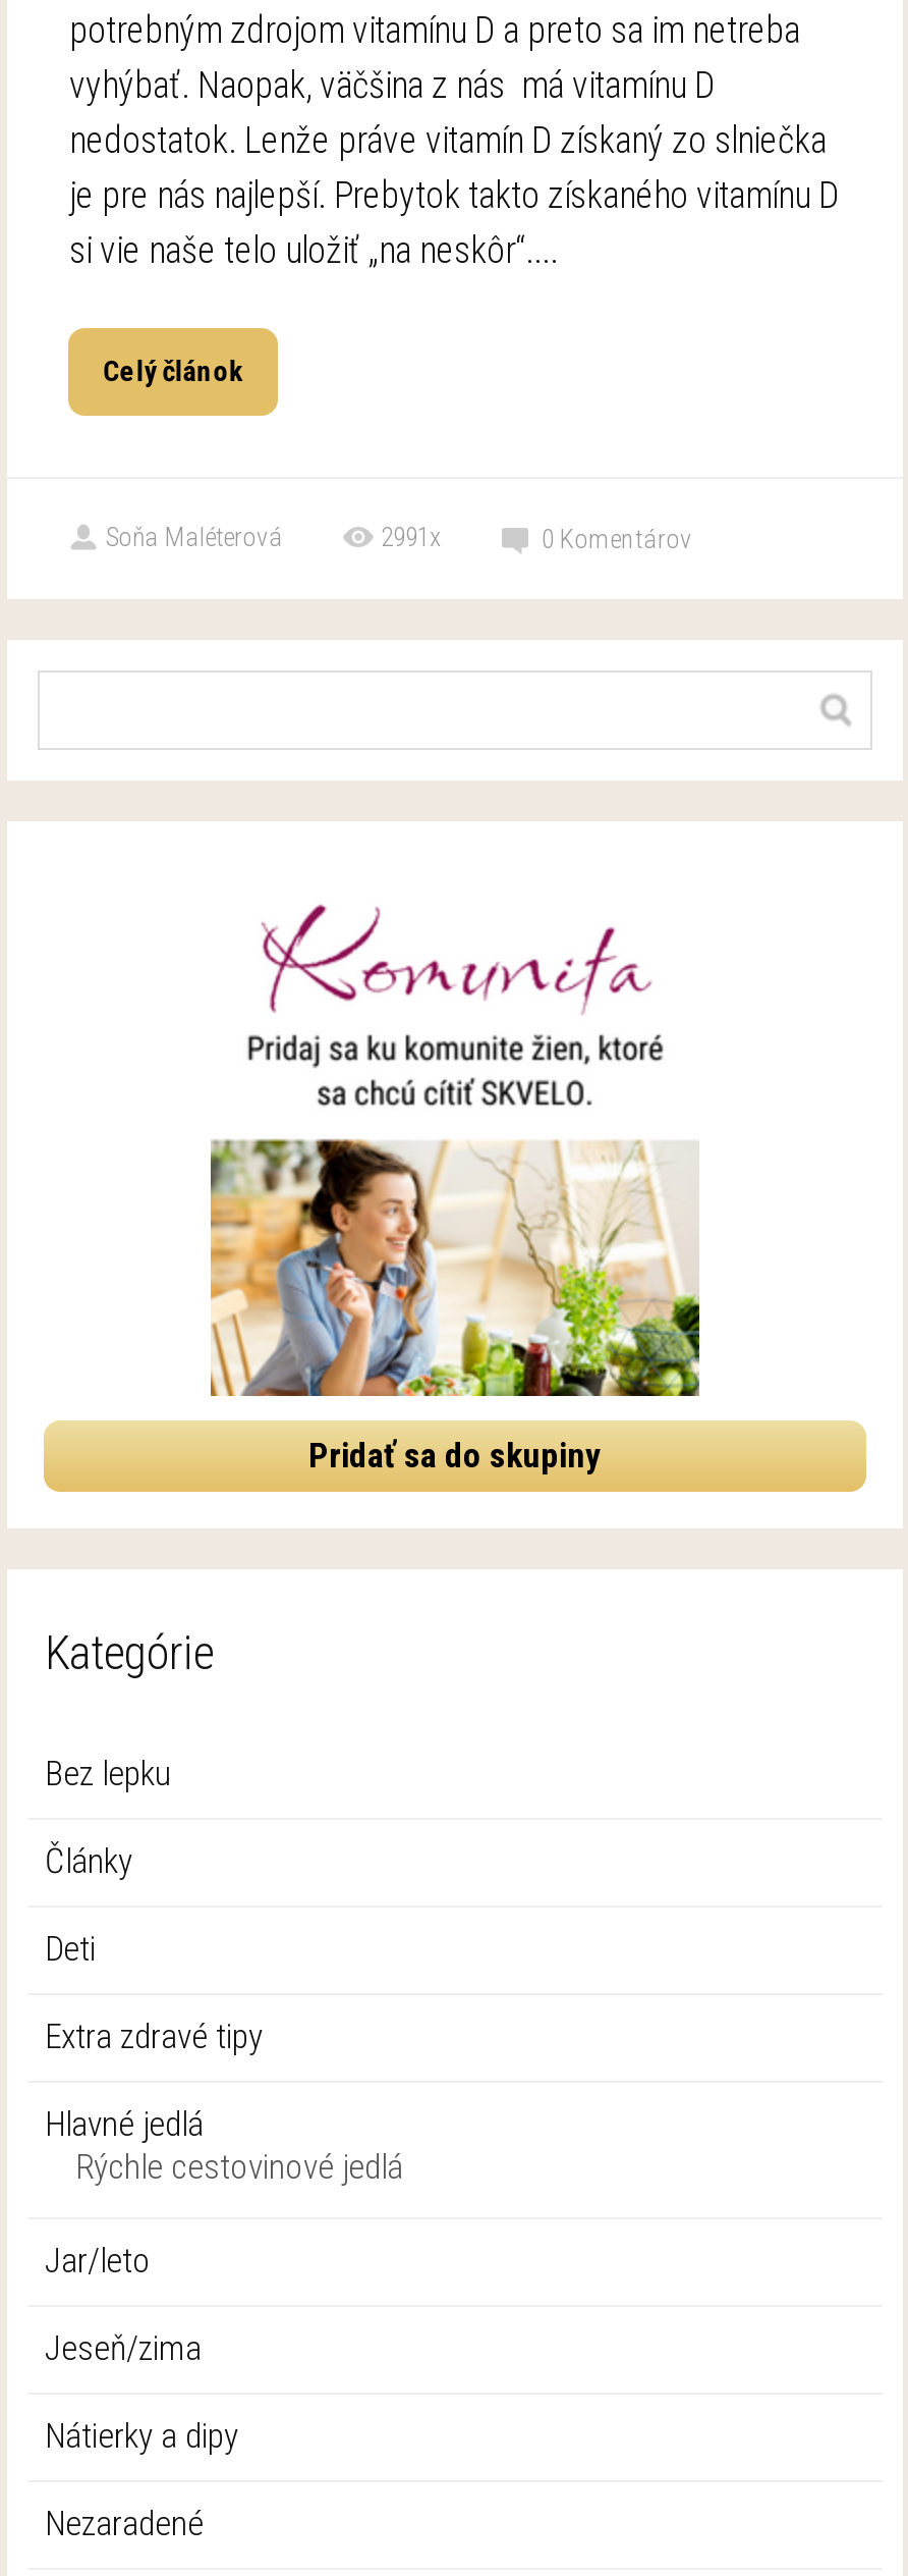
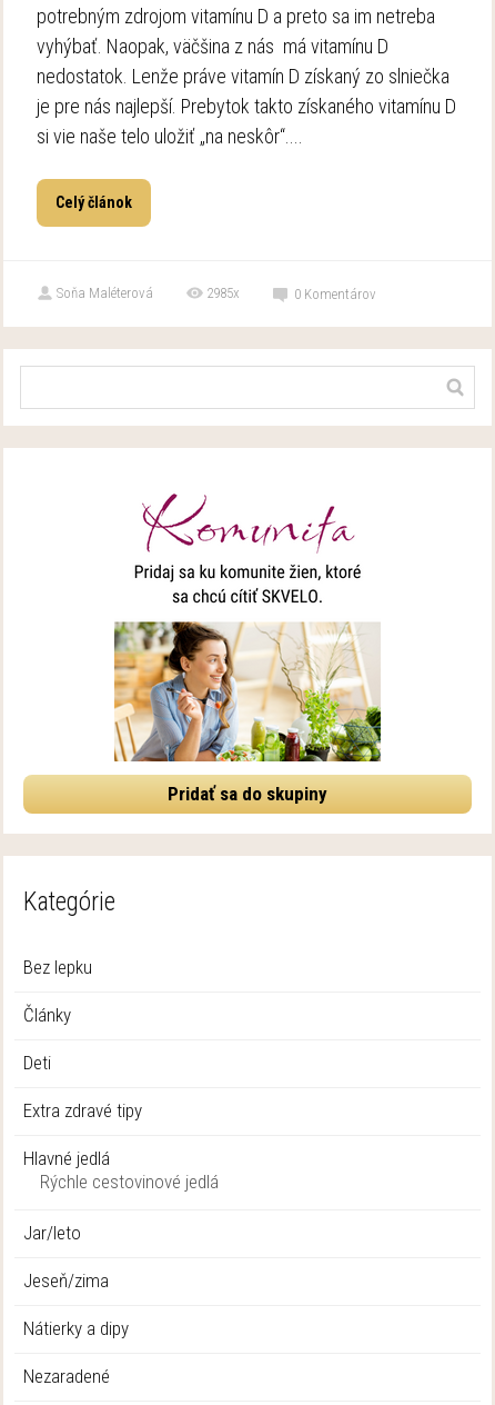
[381,521,442,552] 2991x -> [207,284,240,301] 2985x

